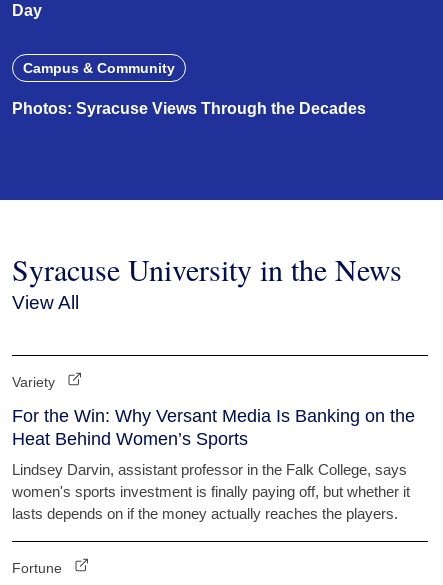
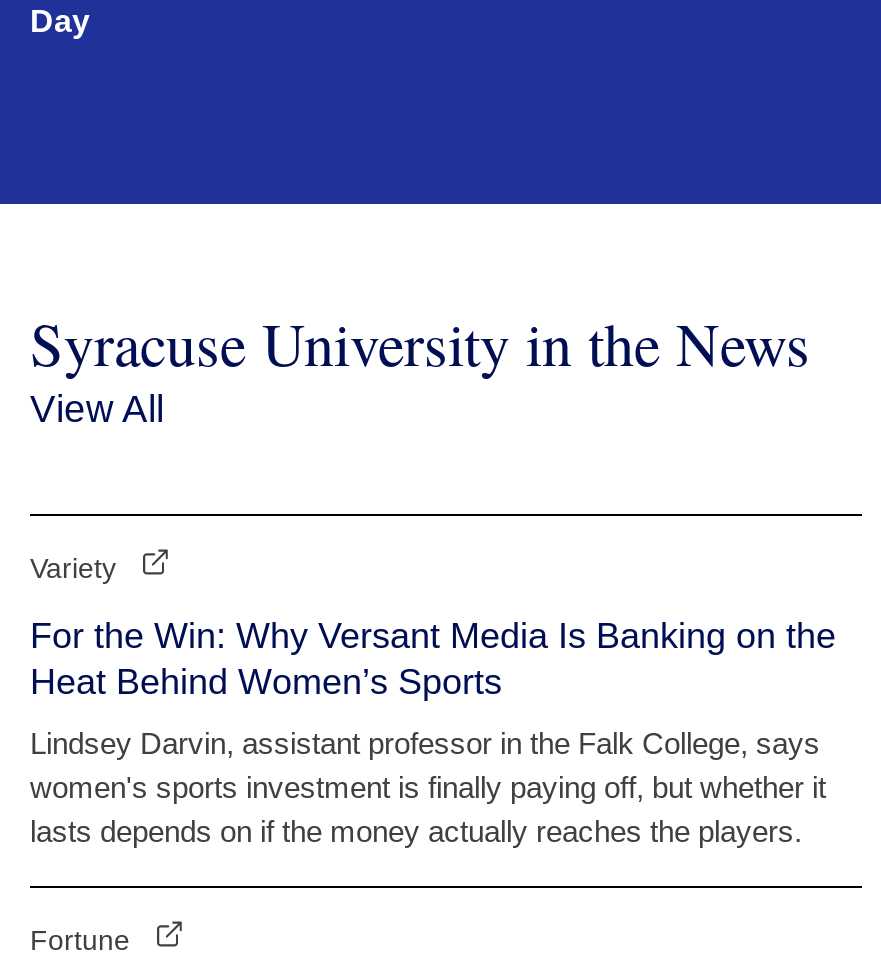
[12,60,366,117] Campus & Community | Photos: Syracuse Views Through the Decades -> none

